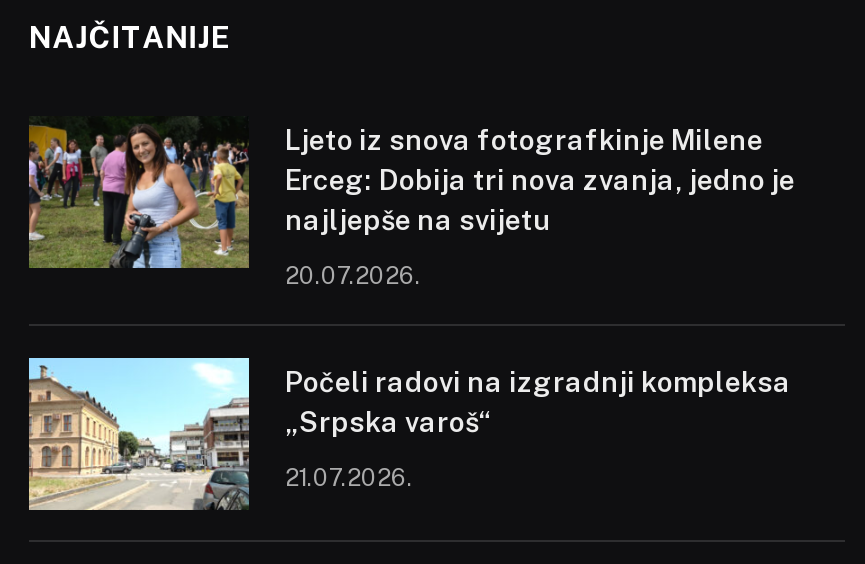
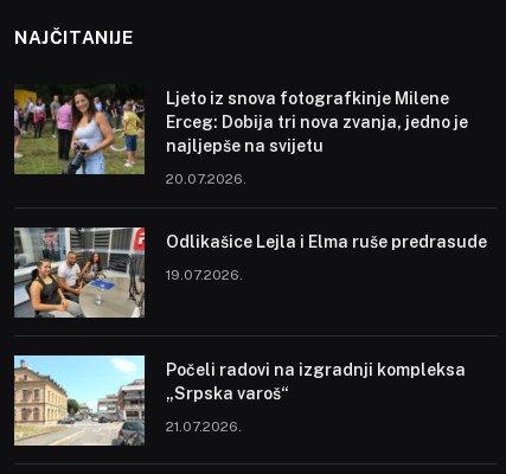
none -> [13,226,487,319] [image] | Odlikašice Lejla i Elma ruše predrasude | 19.07.2026.

